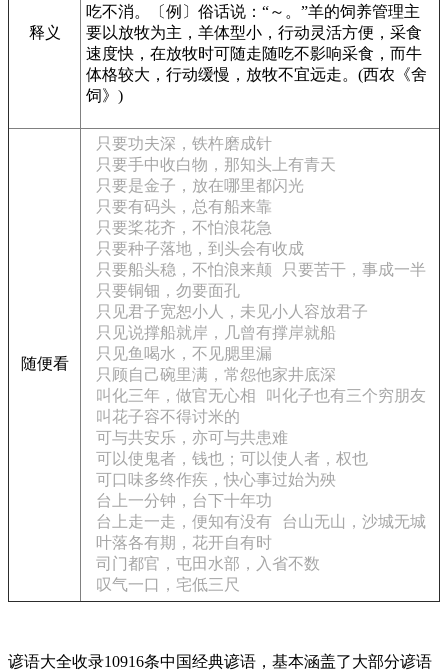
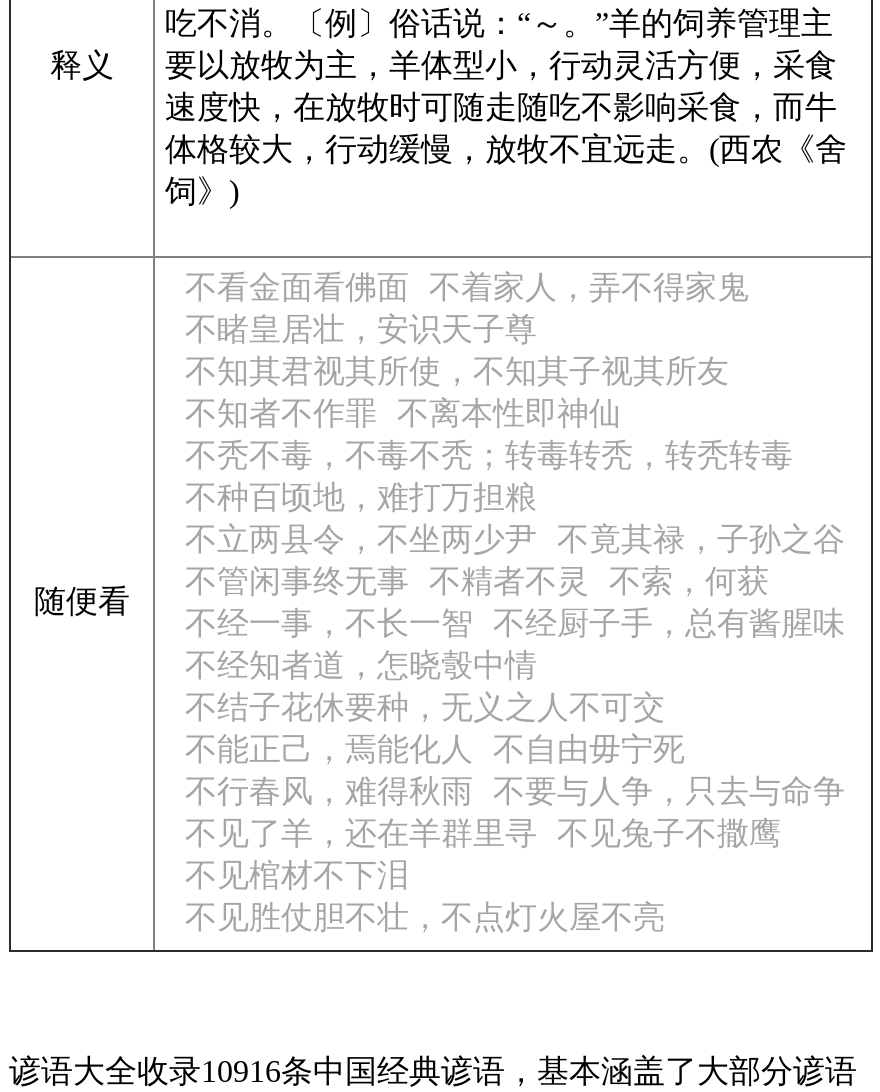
[96,135,426,593] 只要功夫深，铁杵磨成针 | 只要手中收白物，那知头上有青天 | 只要是金子，放在哪里都闪光 | 只要有码头，总有船来靠 | 只要桨花齐，不怕浪花急 | 只要种子落地，到头会有收成 | 只要船头稳，不怕浪来颠 只要苦干，事成一半 | 只要铜钿，勿要面孔 | 只见君子宽恕小人，未见小人容放君子 | 只见说撑船就岸，几曾有撑岸就船 | 只见鱼喝水，不见腮里漏 | 只顾自己碗里满，常怨他家井底深 | 叫化三年，做官无心相 叫化子也有三个穷朋友 | 叫花子容不得讨米的 | 可与共安乐，亦可与共患难 | 可以使鬼者，钱也；可以使人者，权也 | 可口味多终作疾，快心事过始为殃 | 台上一分钟，台下十年功 | 台上走一走，便知有没有 台山无山，沙城无城 | 叶落各有期，花开自有时 | 司门都官，屯田水部，入省不数 | 叹气一口，宅低三尺 -> [185,270,845,934] 不看金面看佛面 不着家人，弄不得家鬼 | 不睹皇居壮，安识天子尊 | 不知其君视其所使，不知其子视其所友 | 不知者不作罪 不离本性即神仙 | 不秃不毒，不毒不秃；转毒转秃，转秃转毒 | 不种百顷地，难打万担粮 | 不立两县令，不坐两少尹 不竟其禄，子孙之谷 | 不管闲事终无事 不精者不灵 不索，何获 | 不经一事，不长一智 不经厨子手，总有酱腥味 | 不经知者道，怎晓彀中情 | 不结子花休要种，无义之人不可交 | 不能正己，焉能化人 不自由毋宁死 | 不行春风，难得秋雨 不要与人争，只去与命争 | 不见了羊，还在羊群里寻 不见兔子不撒鹰 | 不见棺材不下泪 | 不见胜仗胆不壮，不点灯火屋不亮

